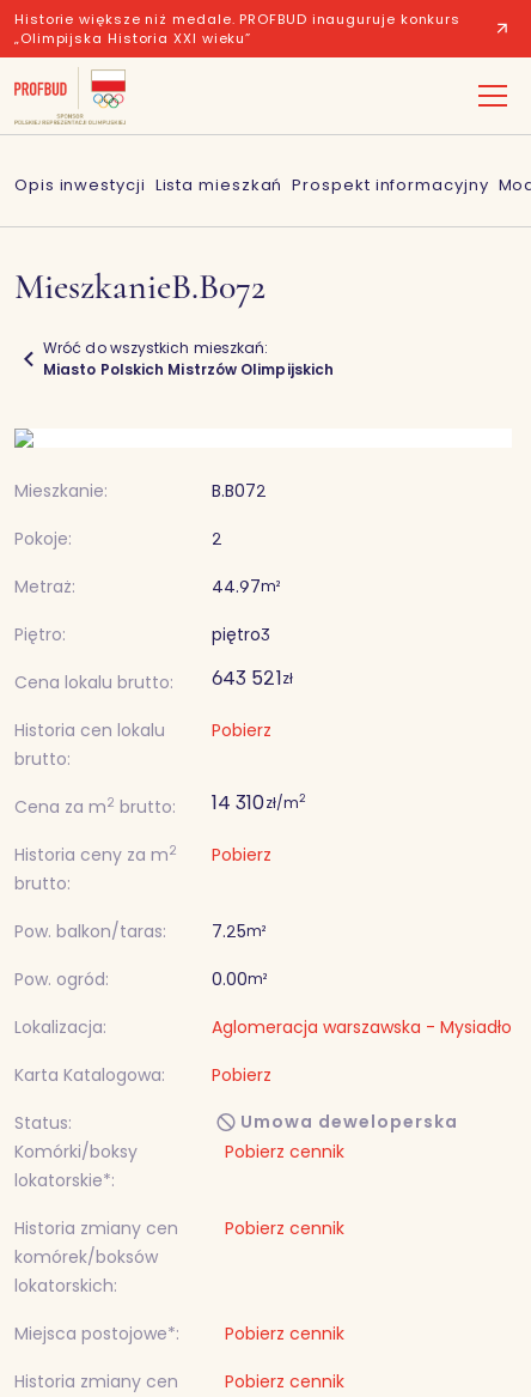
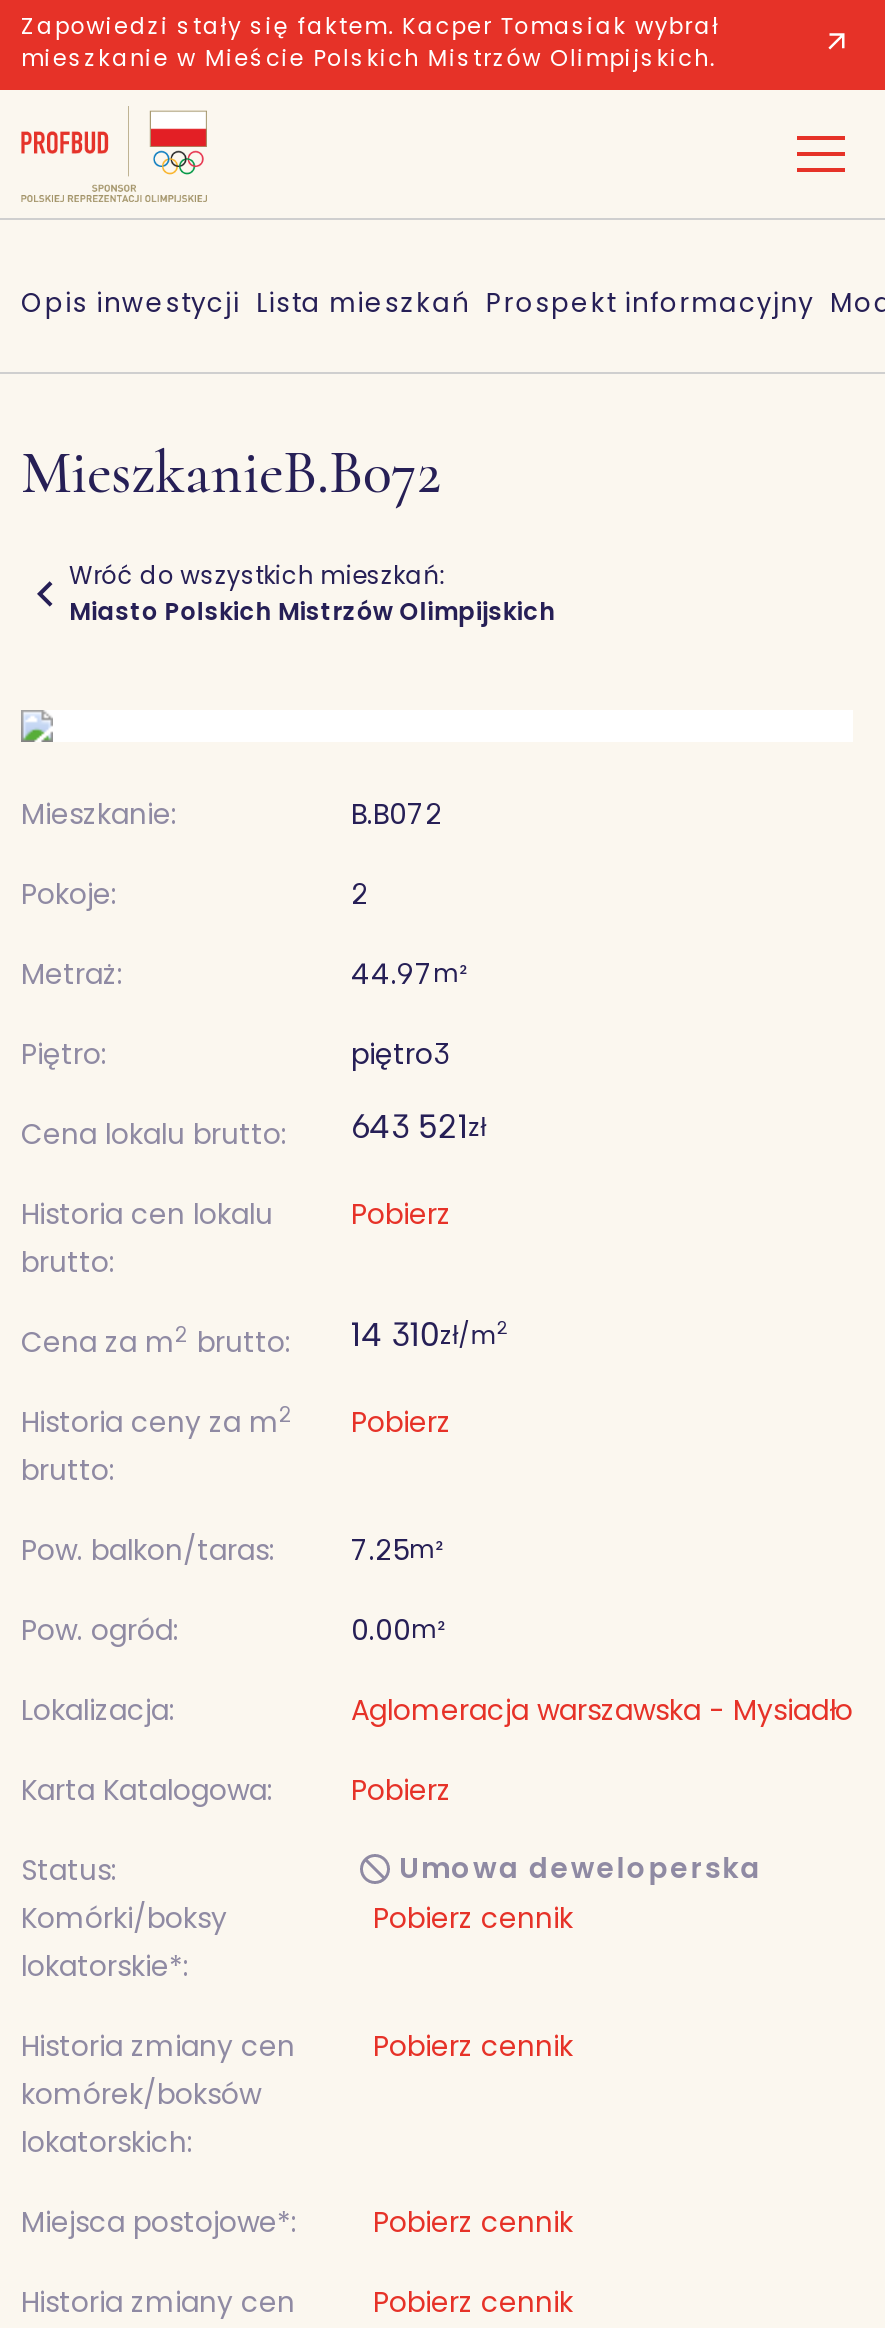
[14,10,461,48] Historie większe niż medale. PROFBUD inauguruje konkurs | „Olimpijska Historia XXI wieku” -> [21,10,720,74] Zapowiedzi stały się faktem. Kacper Tomasiak wybrał | mieszkanie w Mieście Polskich Mistrzów Olimpijskich.

